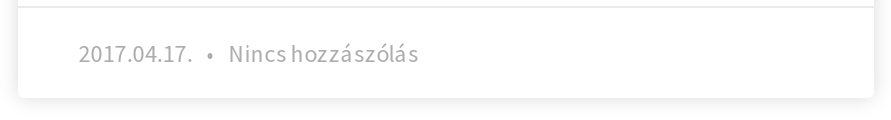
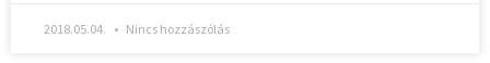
[79,39,419,69] 2017.04.17. Nincs hozzászólás -> [44,21,230,37] 2018.05.04. Nincs hozzászólás

